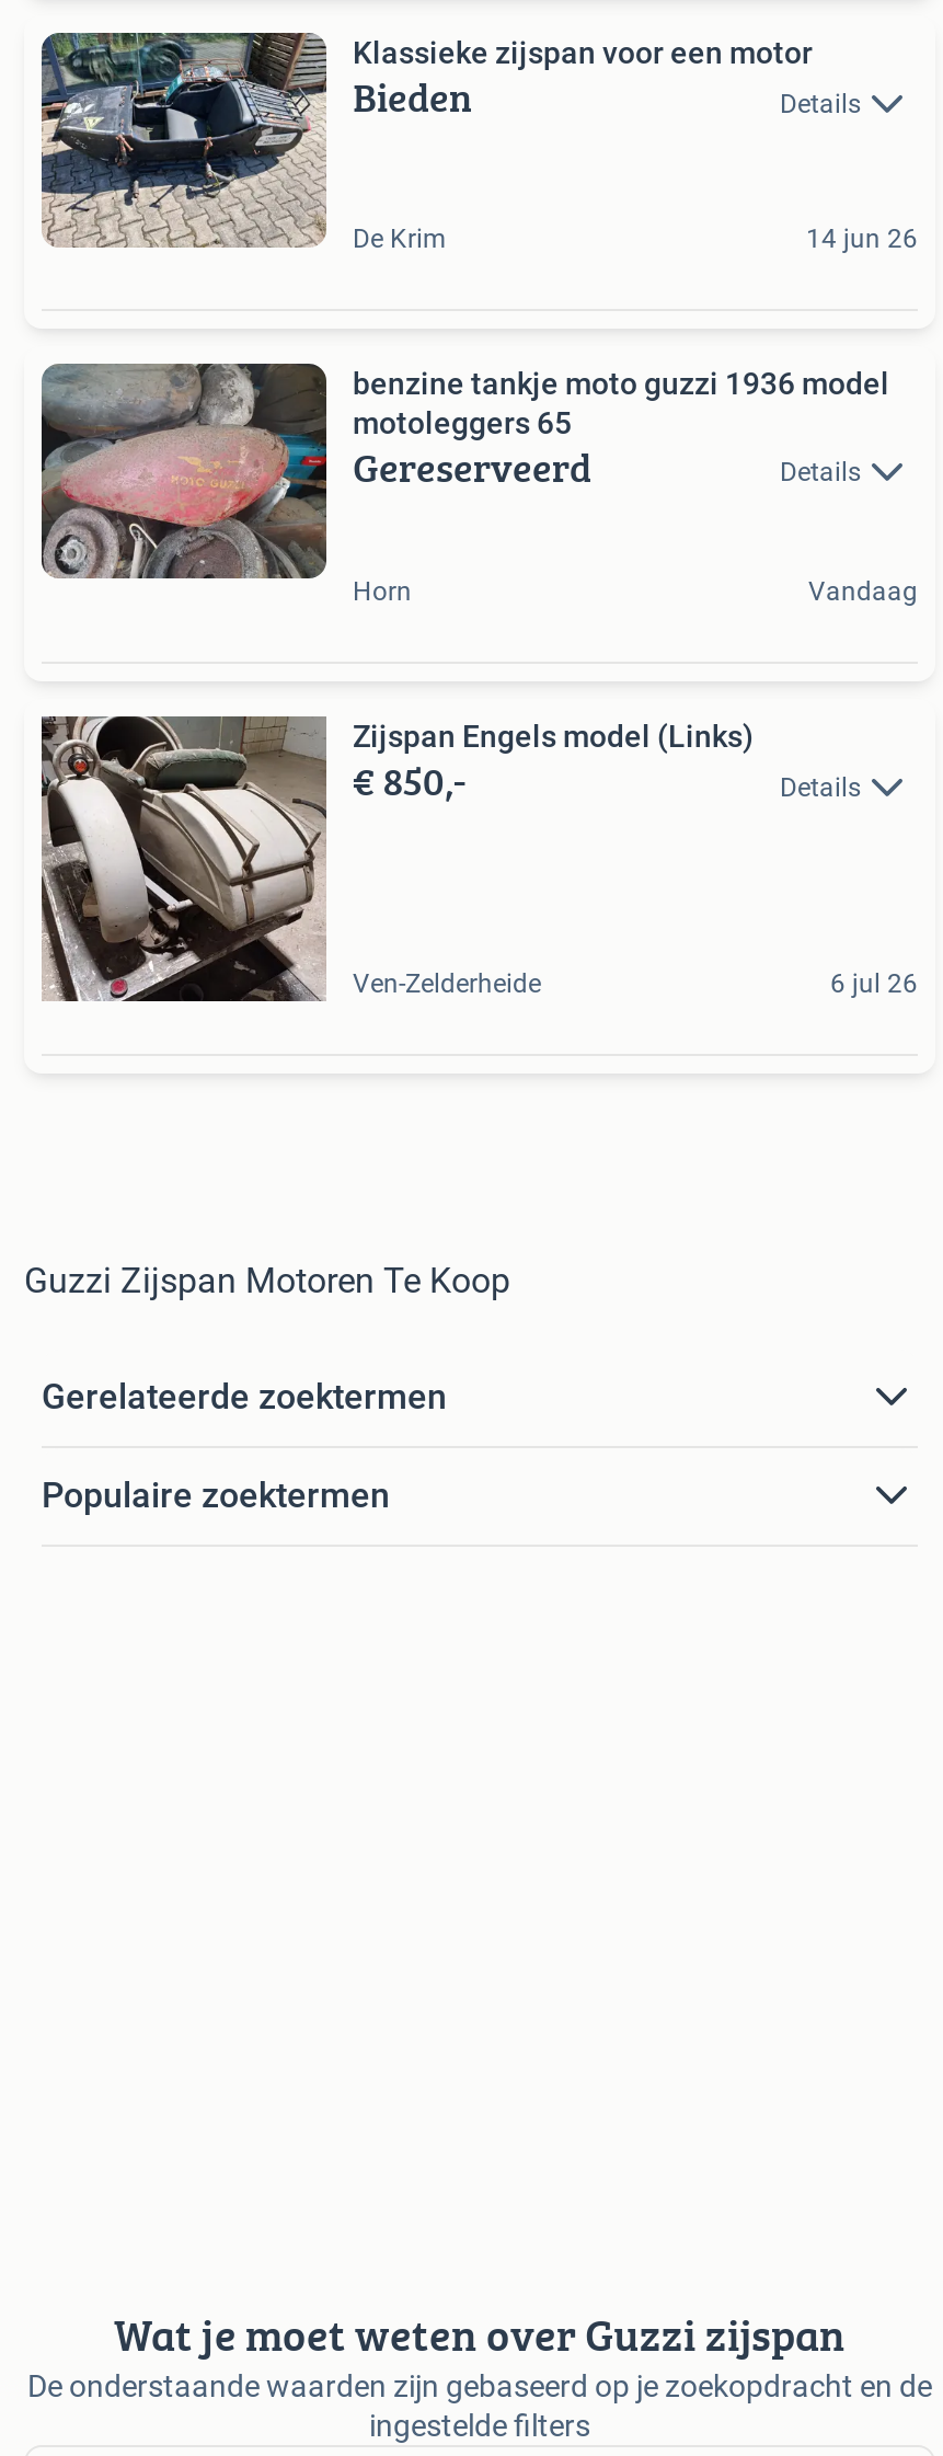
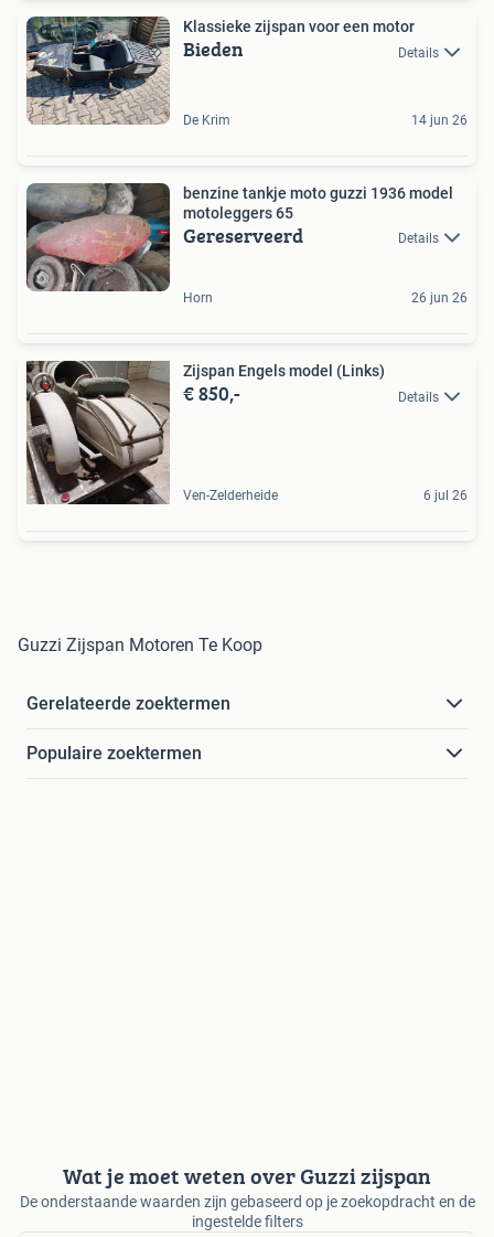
[808,577,918,608] Vandaag -> [411,291,468,306] 26 jun 26

